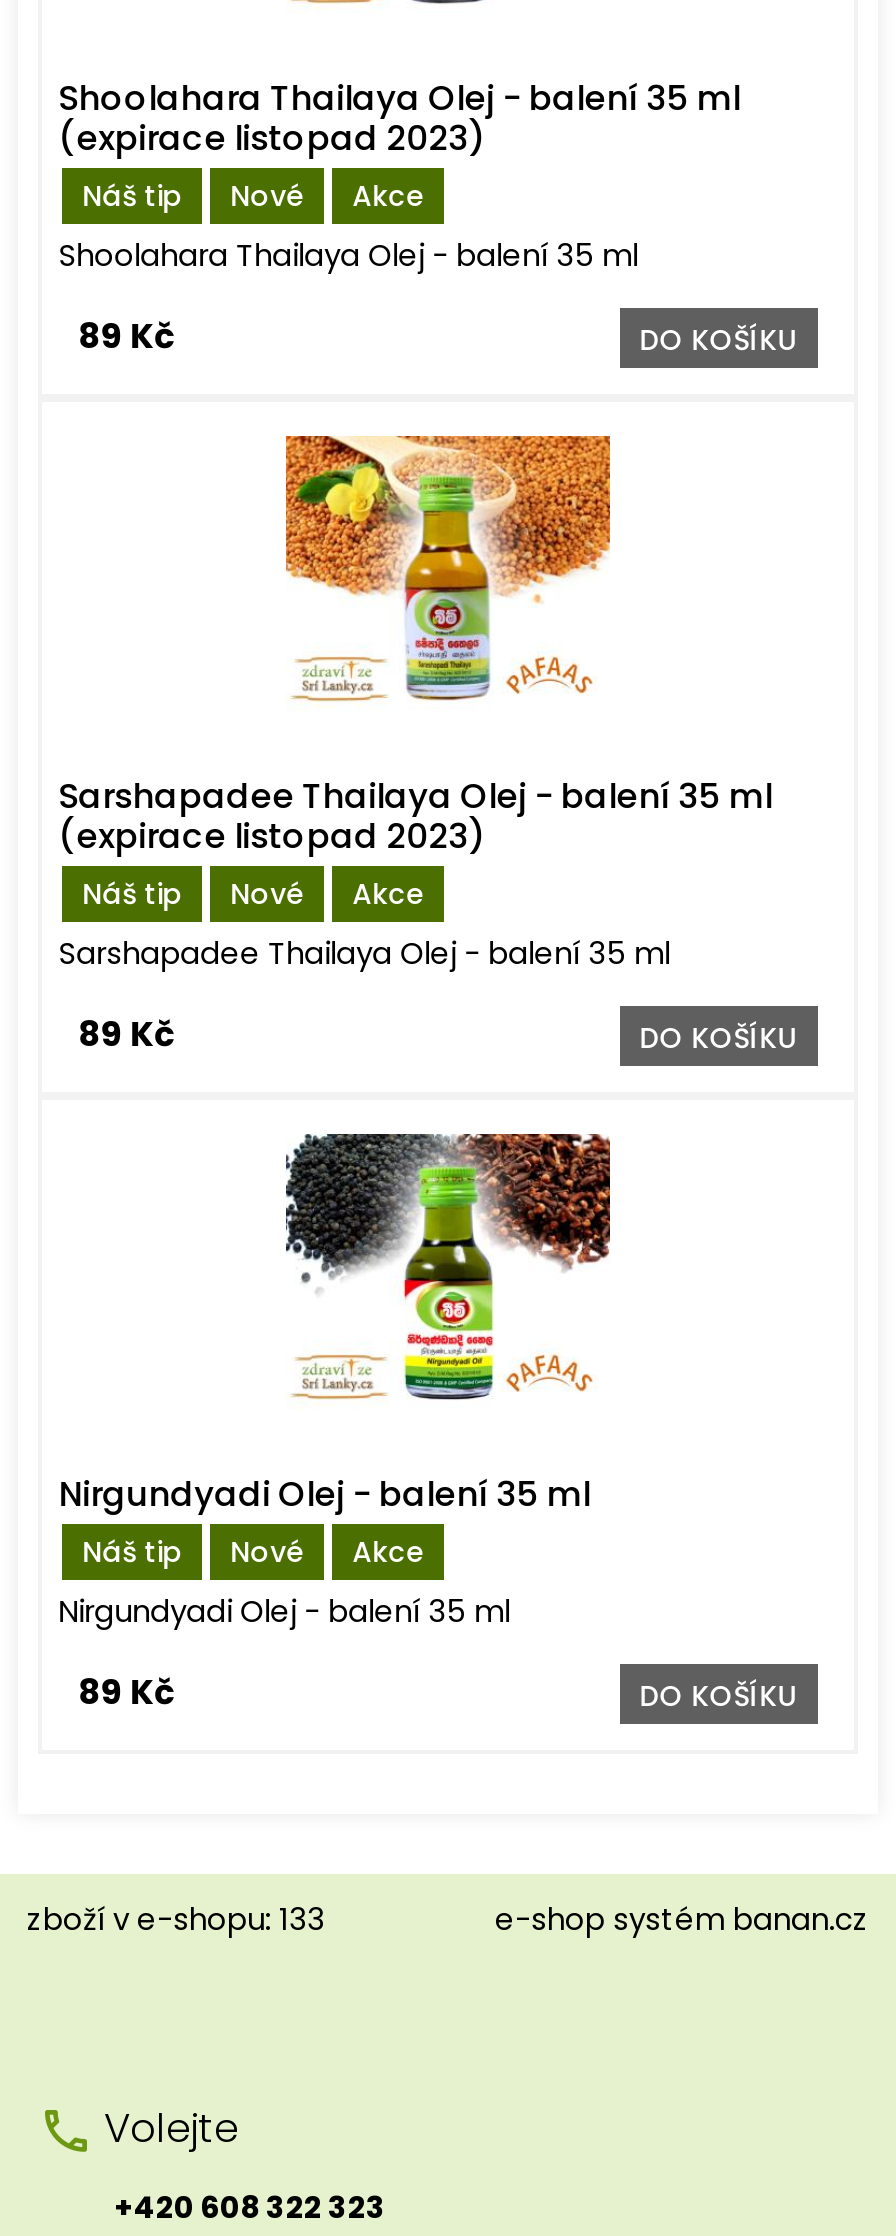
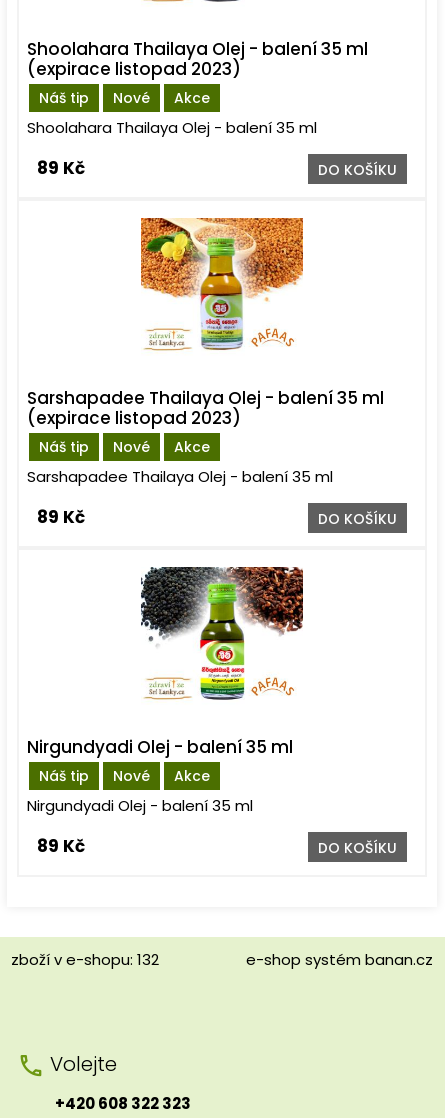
[27,1898,325,1940] zboží v e-shopu: 133 -> [11,949,159,970] zboží v e-shopu: 132

